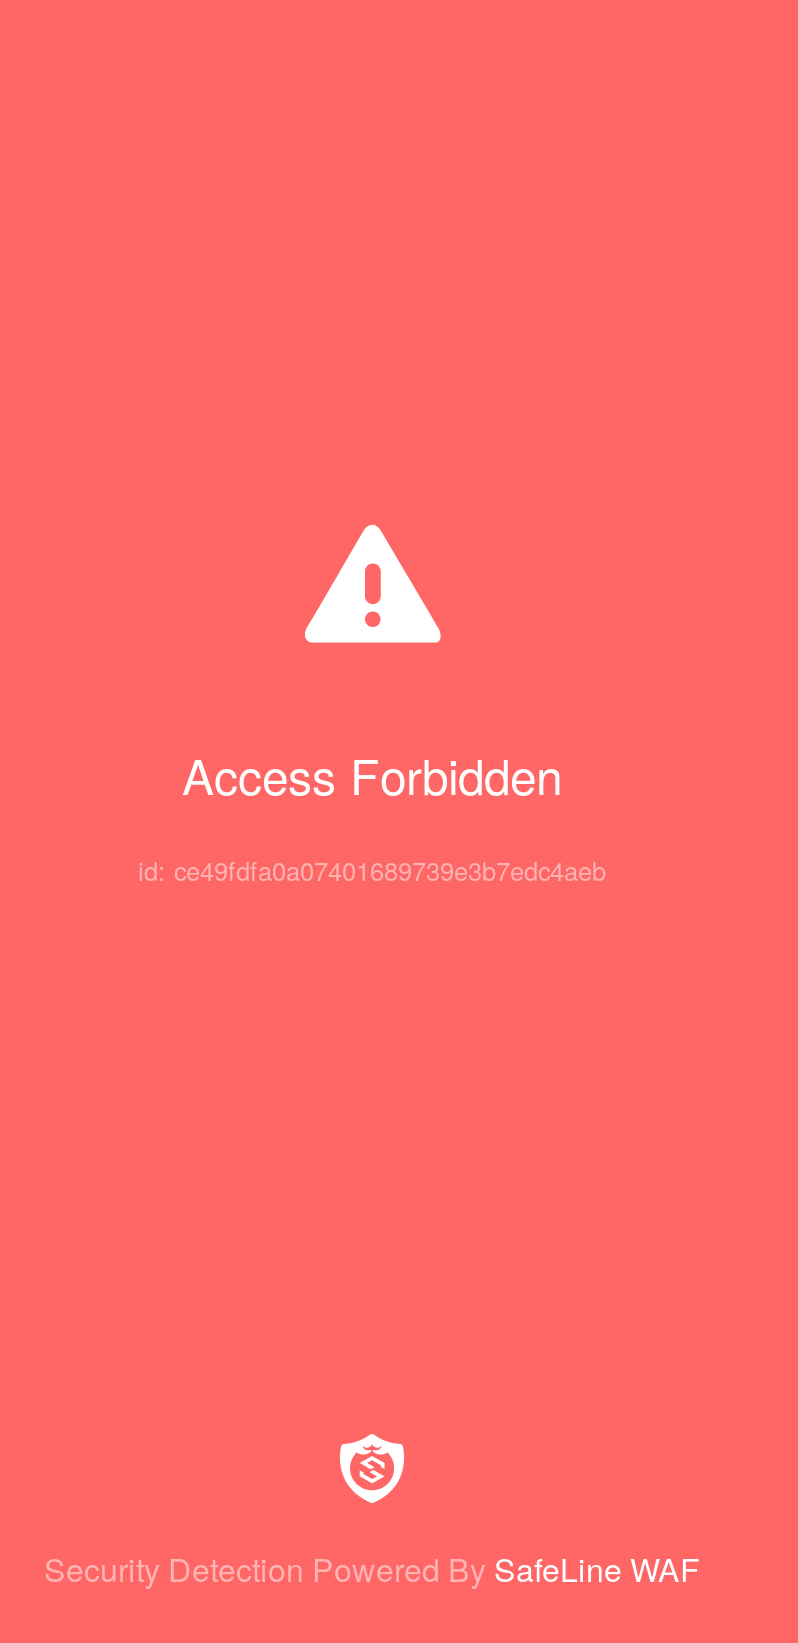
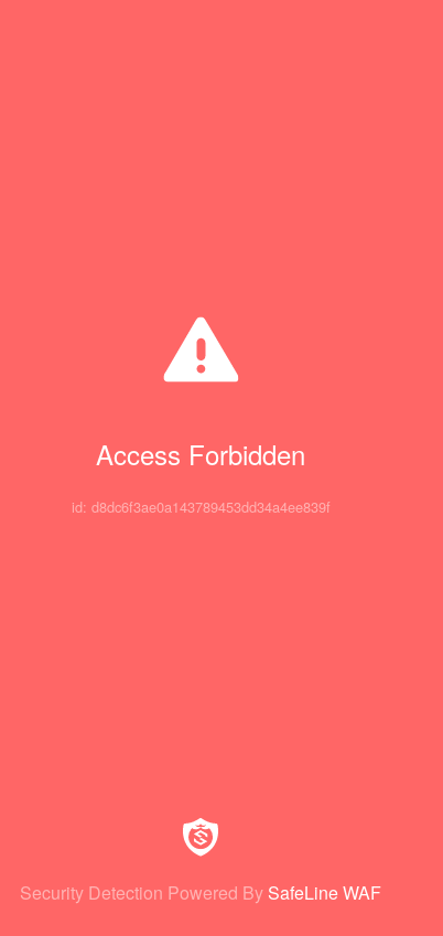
[138,851,606,889] id: ce49fdfa0a07401689739e3b7edc4aeb -> [71,497,330,518] id: d8dc6f3ae0a143789453dd34a4ee839f

